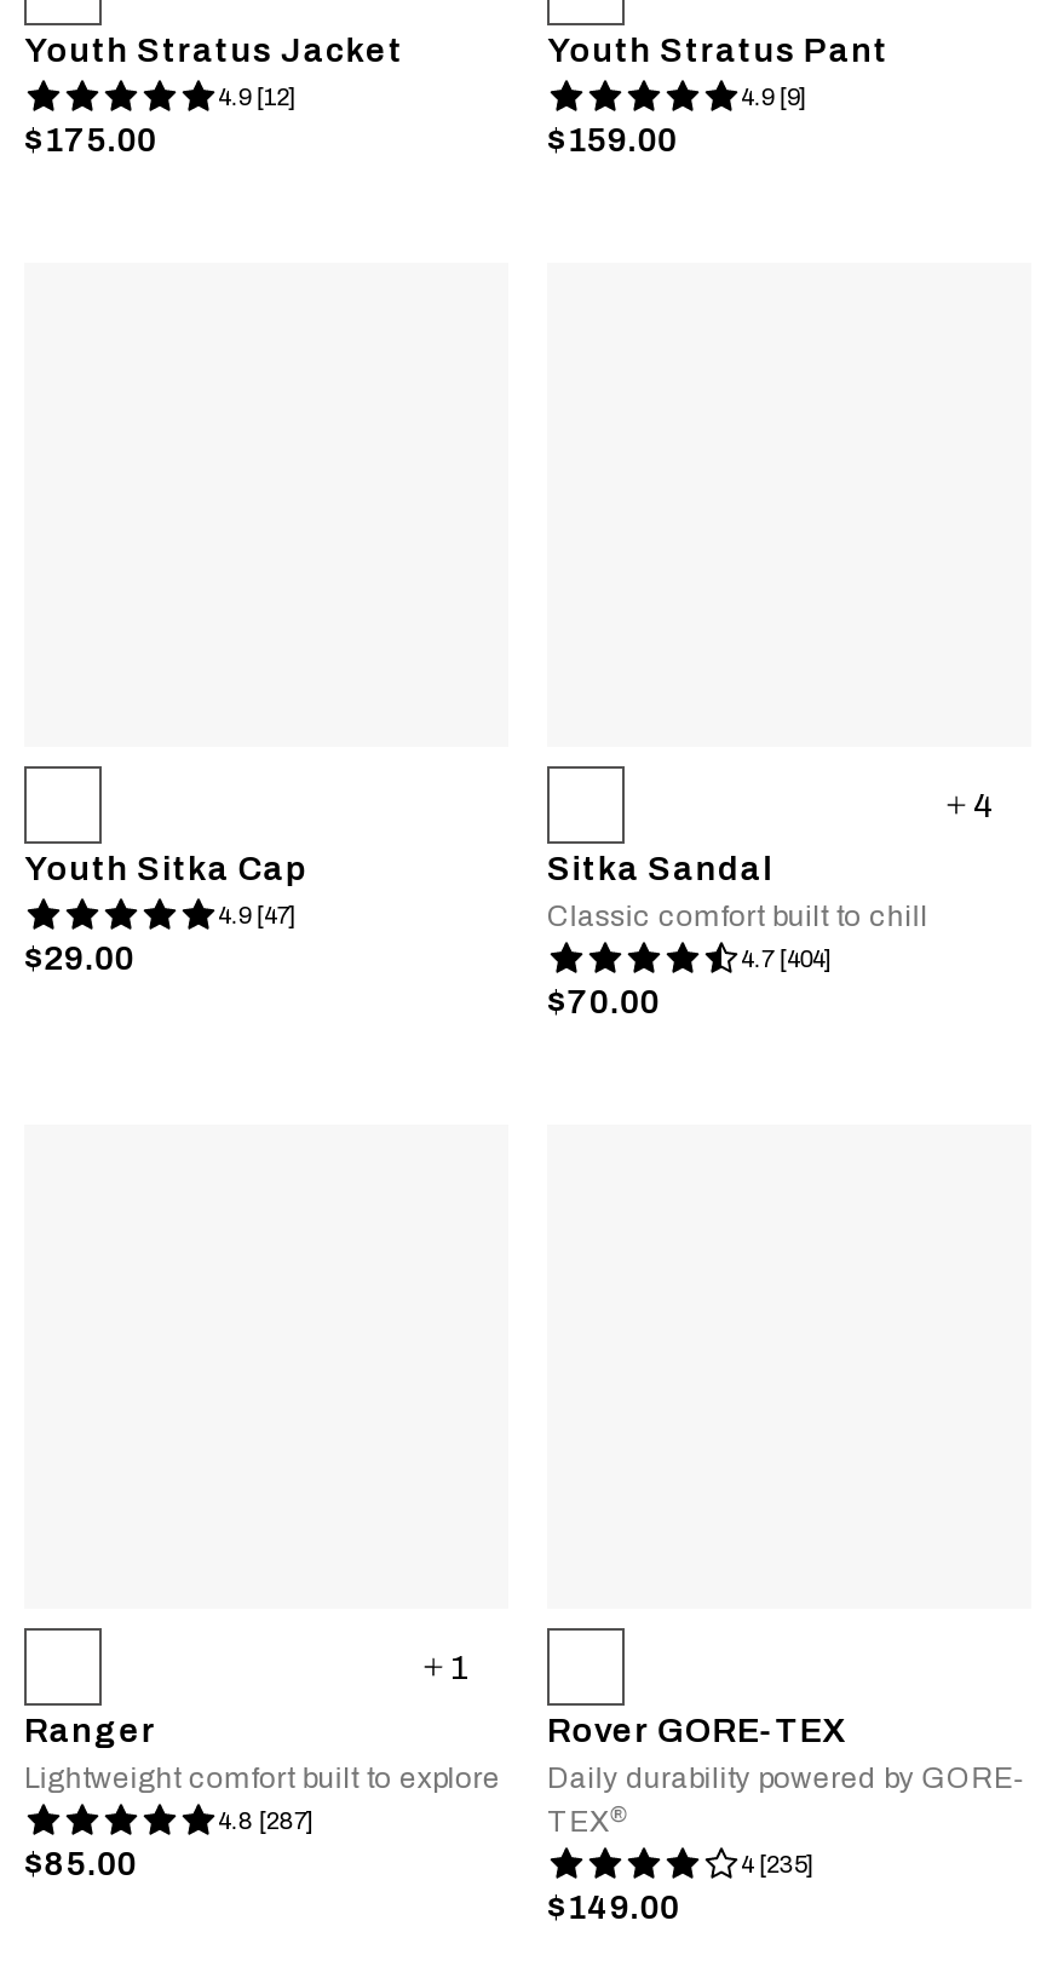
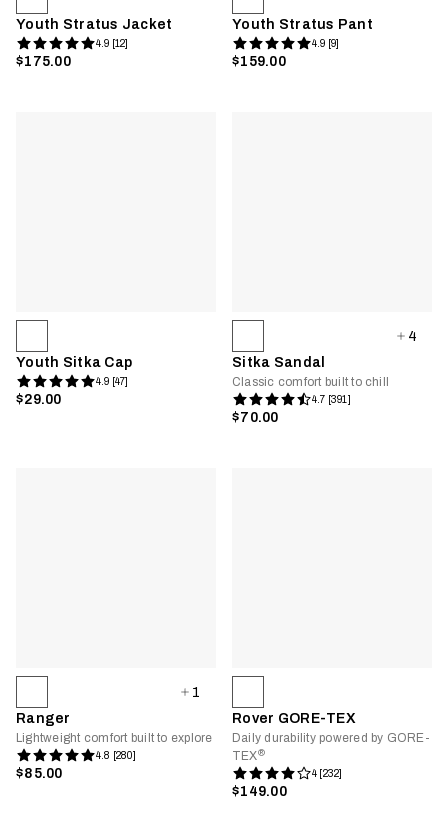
[741,945,832,972] 4.7 [404] -> [312,394,351,405] 4.7 [391]
[218,1807,314,1834] 4.8 [287] -> [96,750,136,761] 4.8 [280]
[741,1851,814,1878] 4 [235] -> [312,768,342,779] 4 [232]

